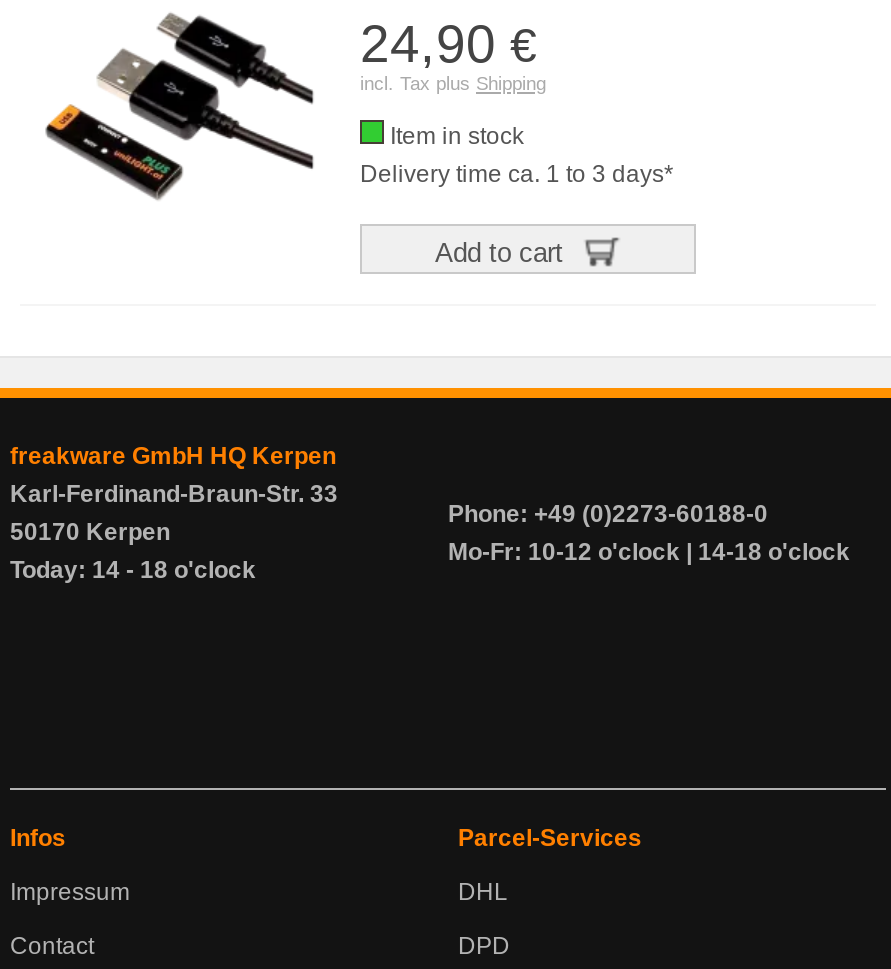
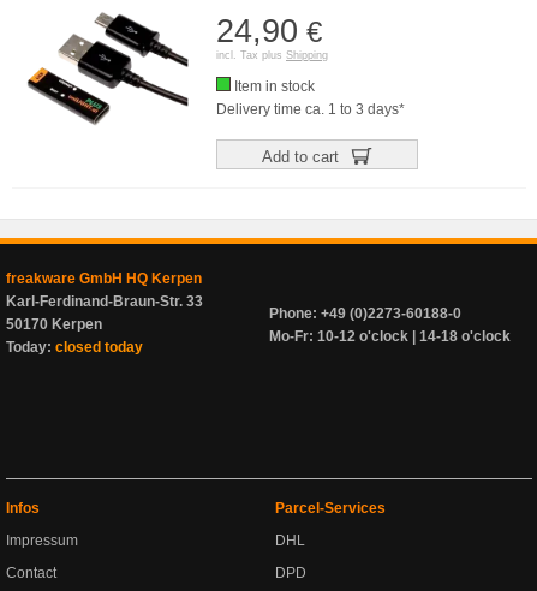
[10,556,256,584] Today: 14 - 18 o'clock -> [6,339,143,356] Today: closed today

